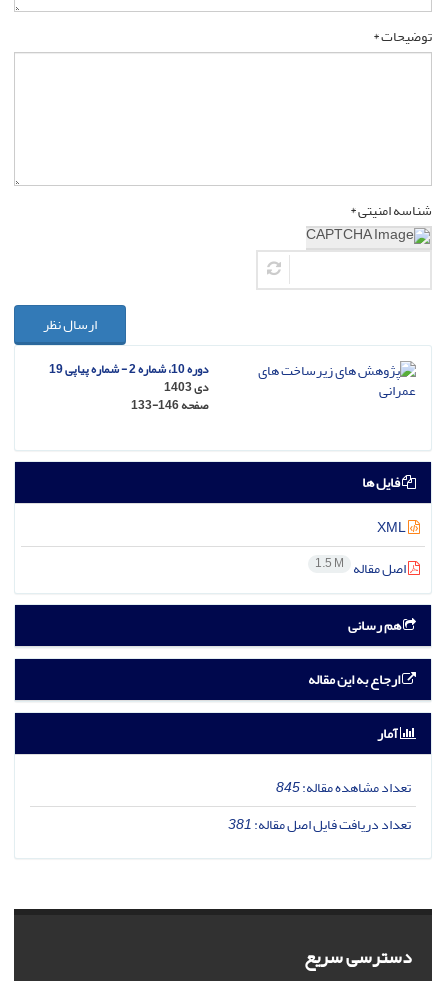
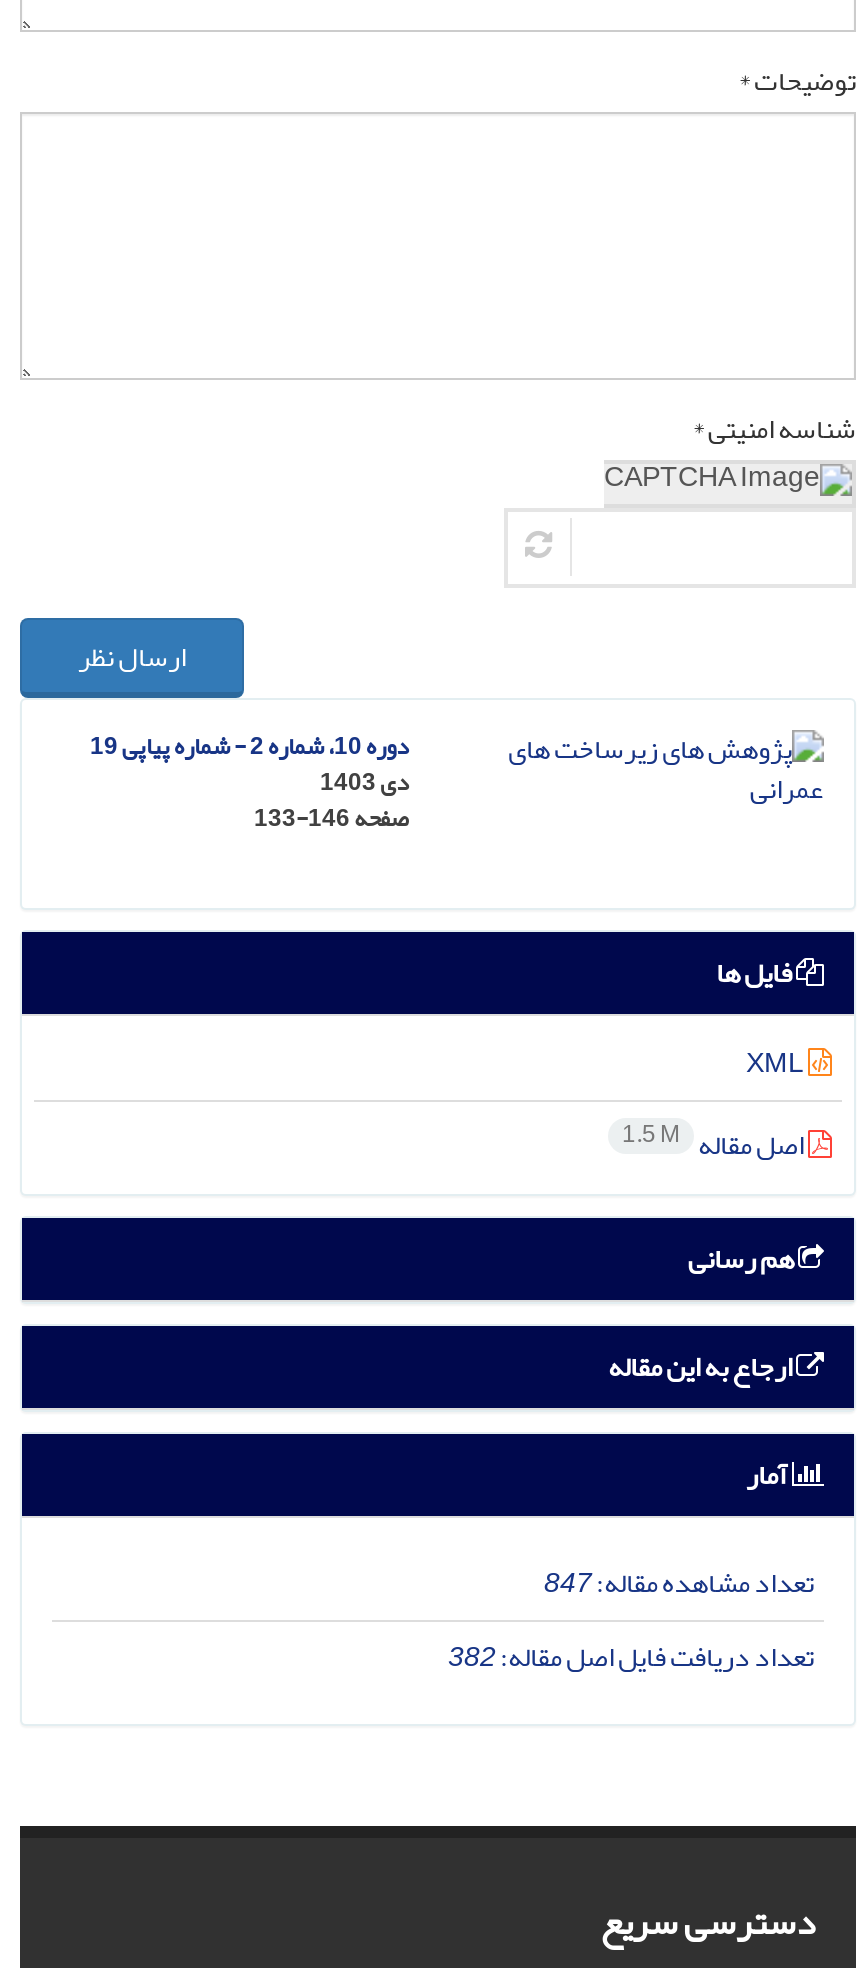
[276,774,411,801] تعداد مشاهده مقاله:845 -> [544,1555,814,1609] تعداد مشاهده مقاله:847
[228,811,411,838] تعداد دریافت فایل اصل مقاله:381 -> [448,1629,814,1683] تعداد دریافت فایل اصل مقاله:382

